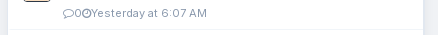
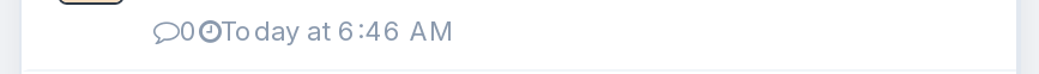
[91,6,207,20] Yesterday at 6:07 AM -> [221,14,453,48] Today at 6:46 AM

